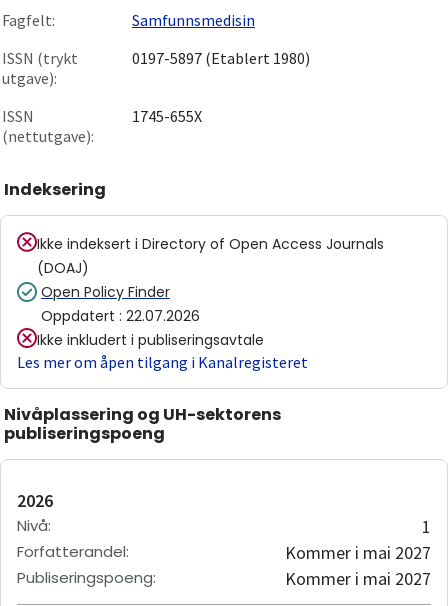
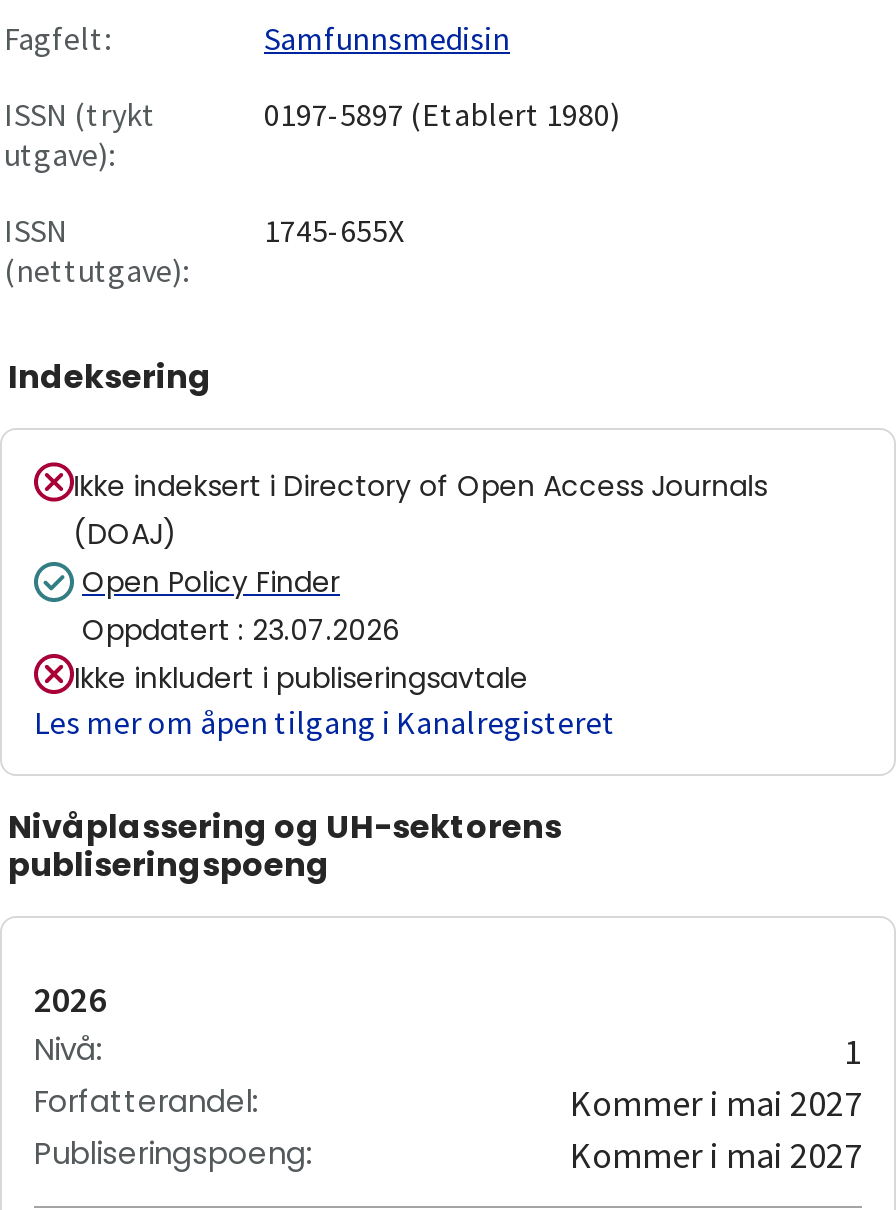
[41,306,200,326] Oppdatert: 22.07.2026 -> [82,610,400,650] Oppdatert: 23.07.2026

